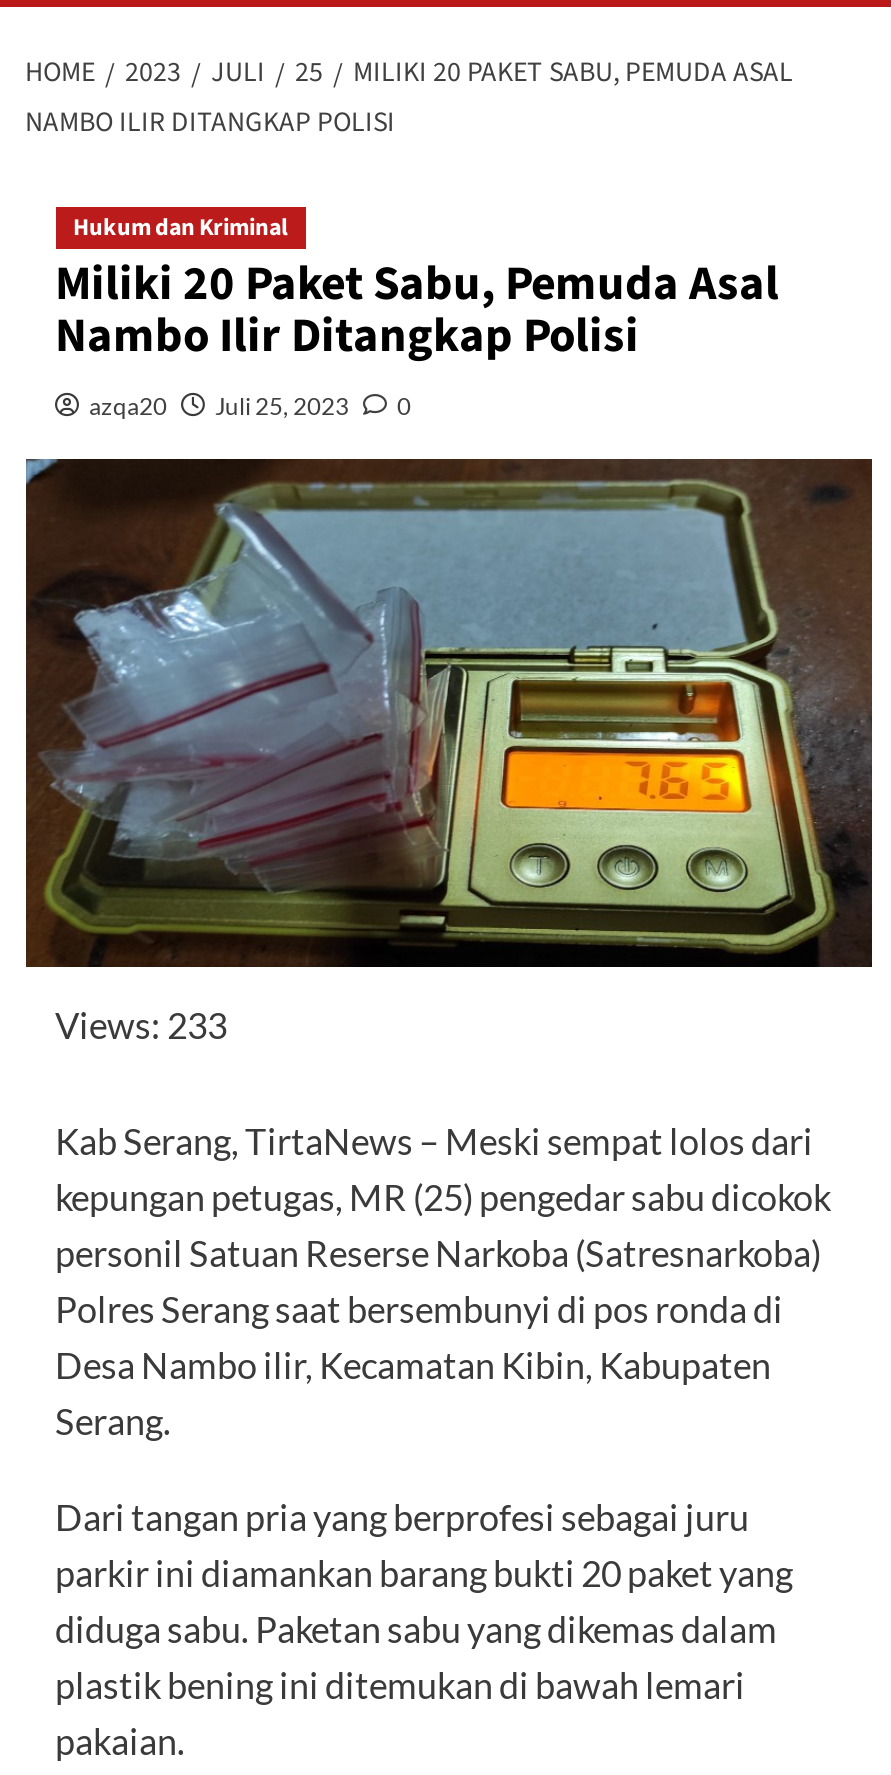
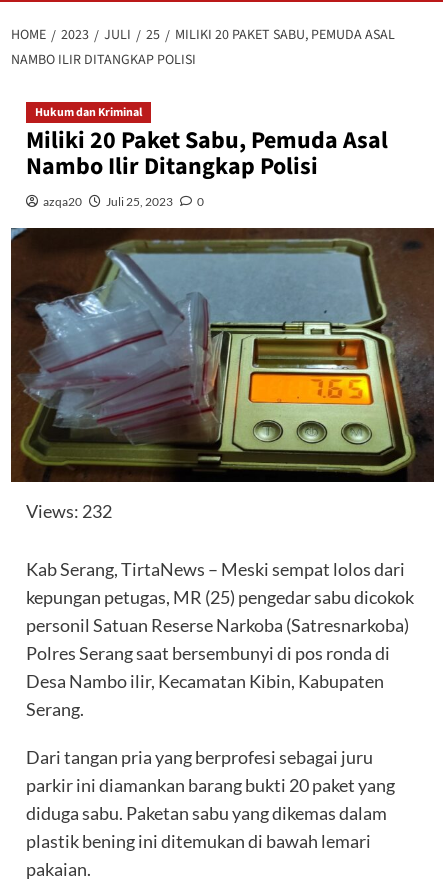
[55,1002,227,1046] Views: 233 -> [25,499,111,521] Views: 232

